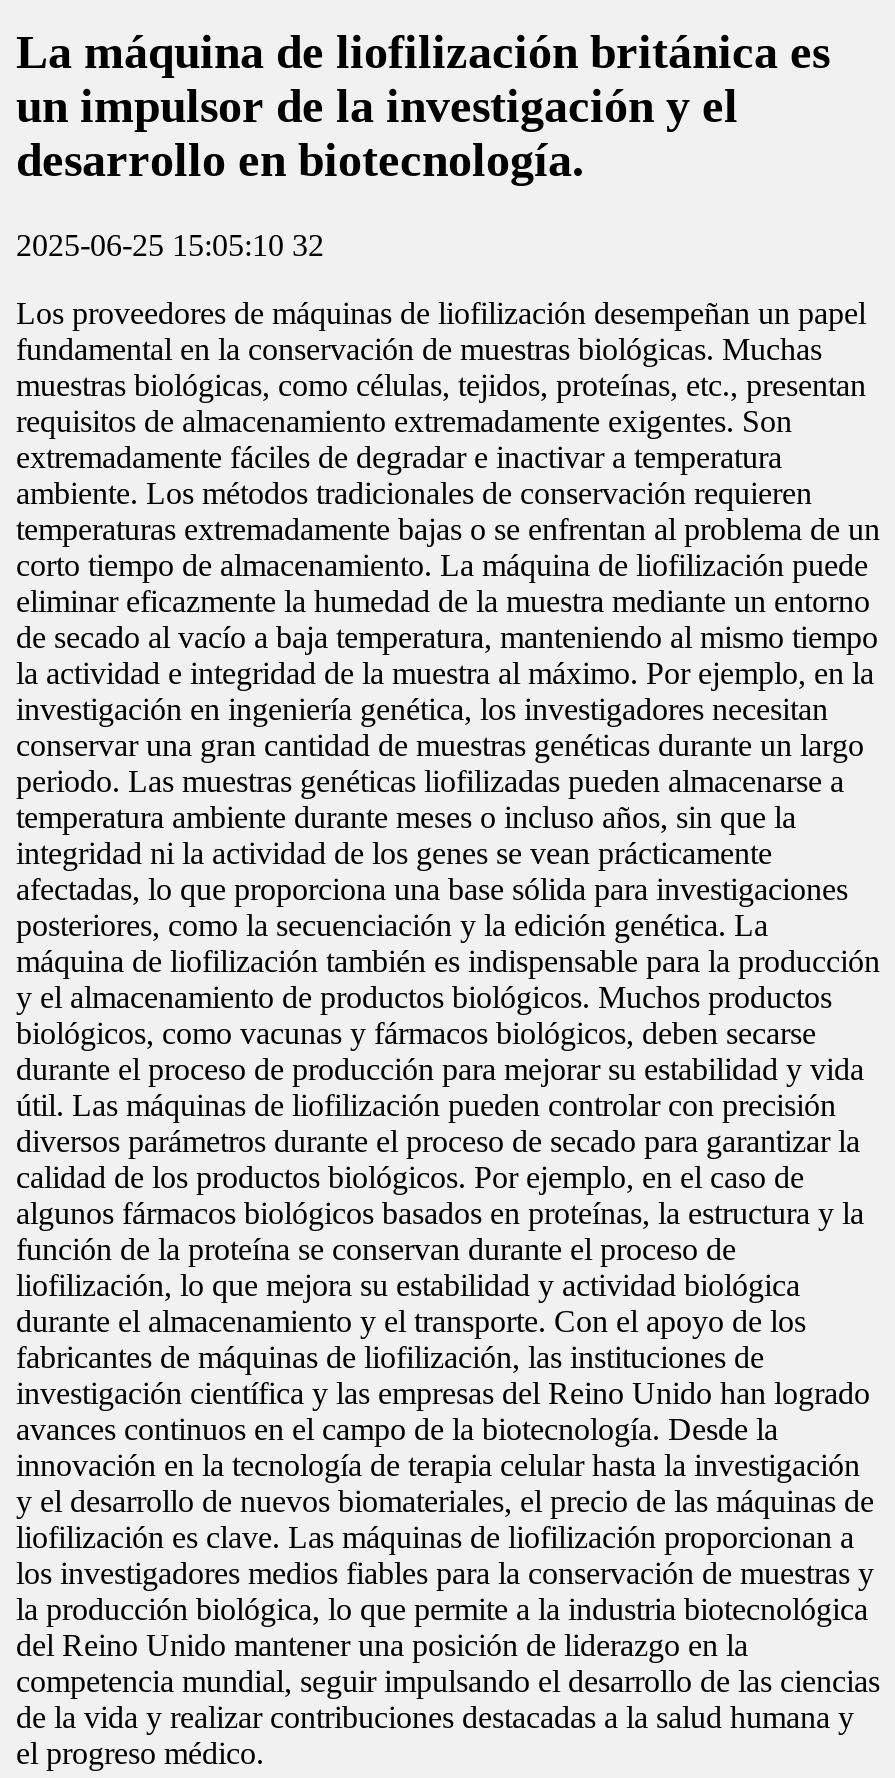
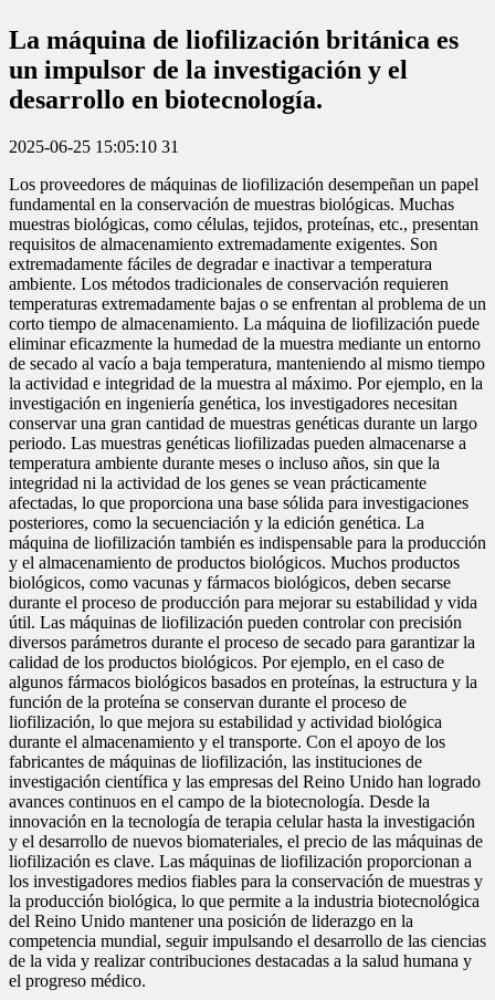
[16,228,324,262] 2025-06-25 15:05:10 32 -> [9,137,179,156] 2025-06-25 15:05:10 31

